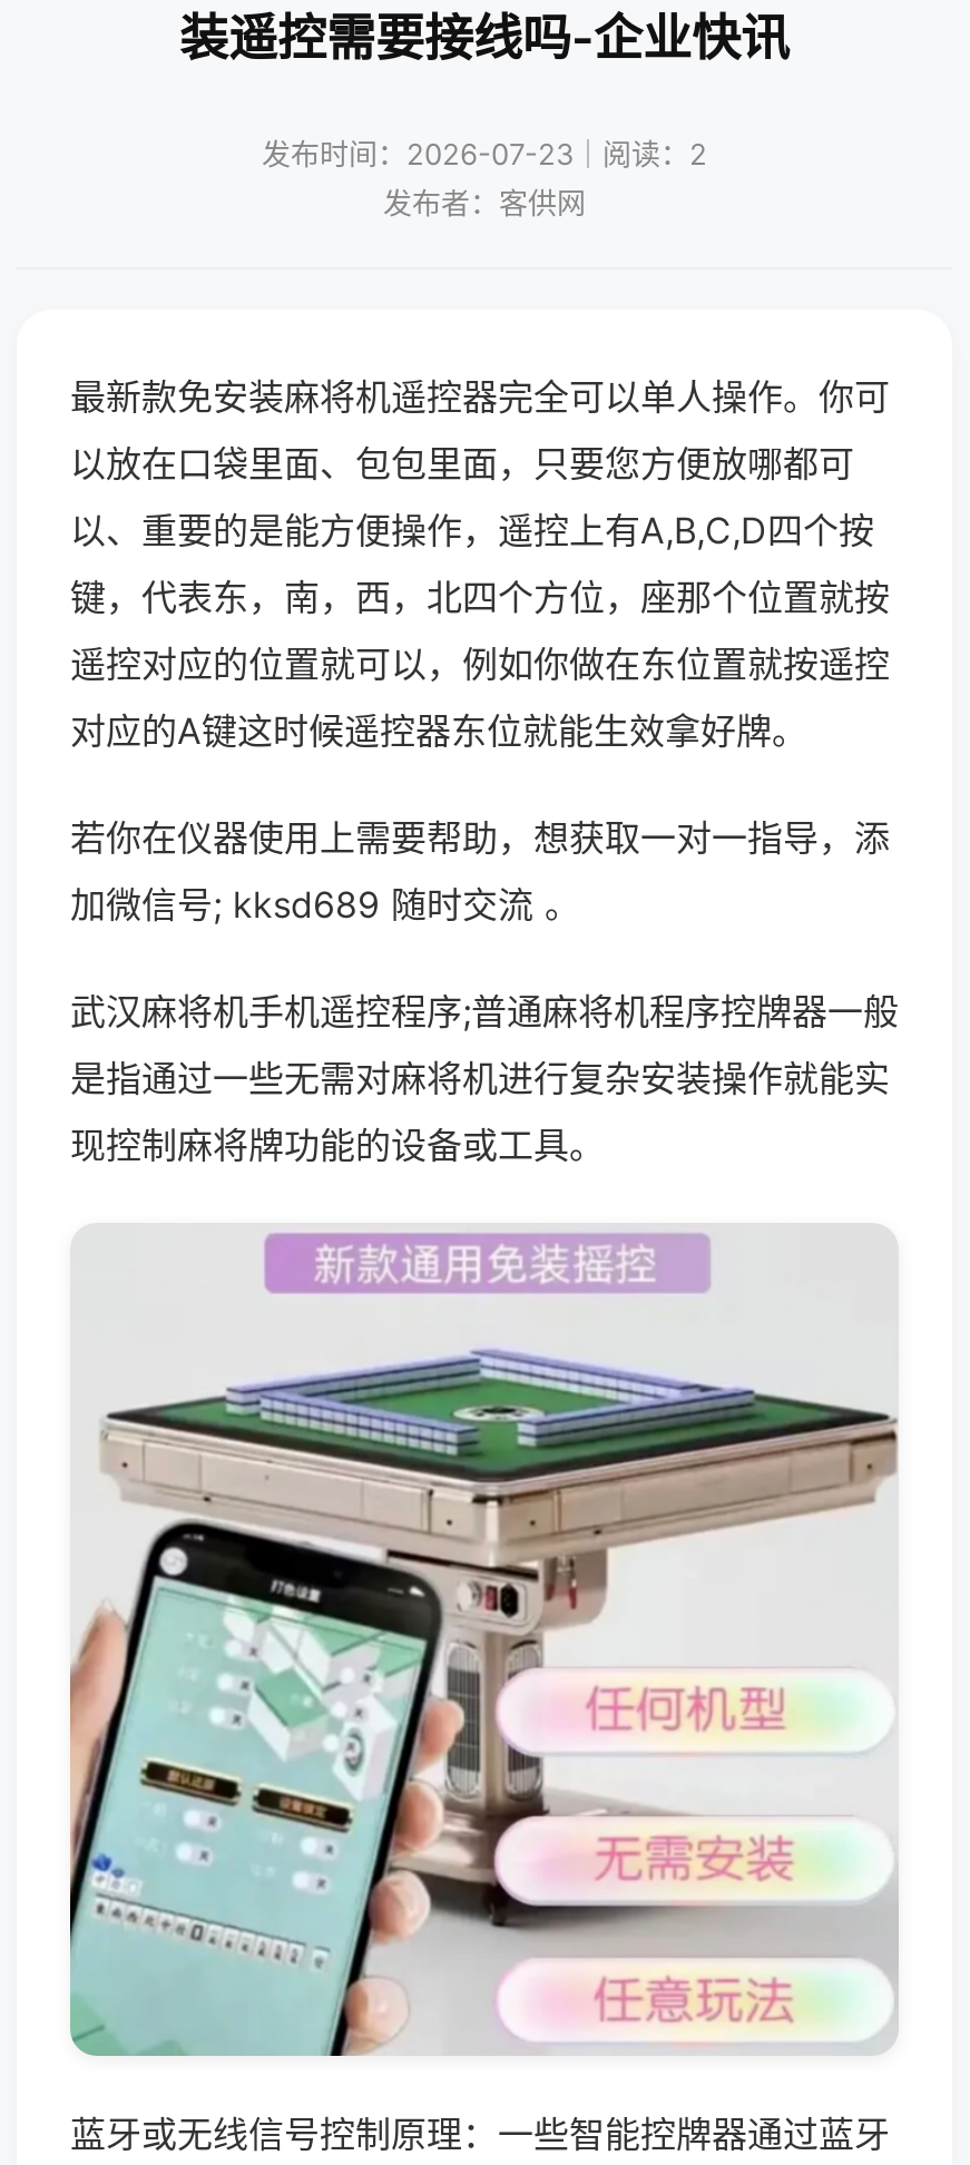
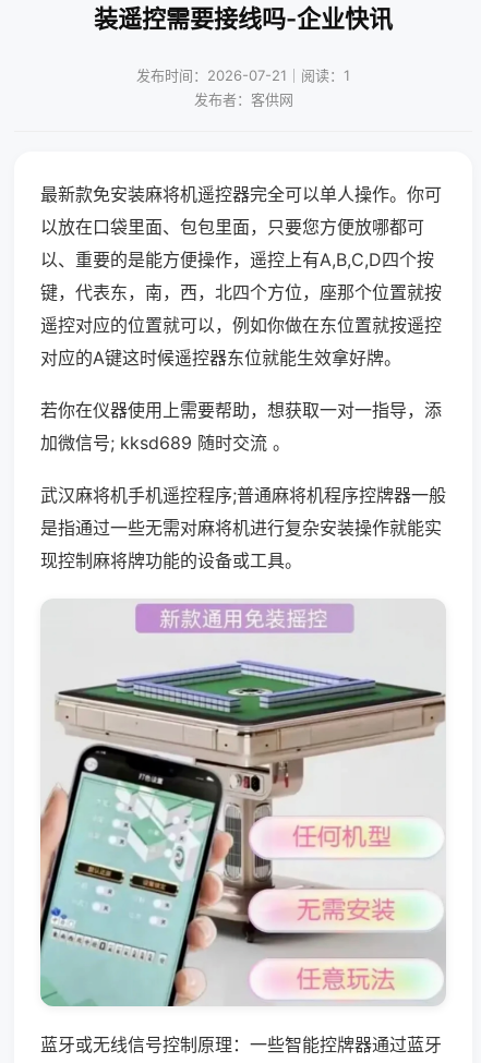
[262,136,707,172] 发布时间：2026-07-23｜阅读：2 -> [136,67,350,84] 发布时间：2026-07-21｜阅读：1

